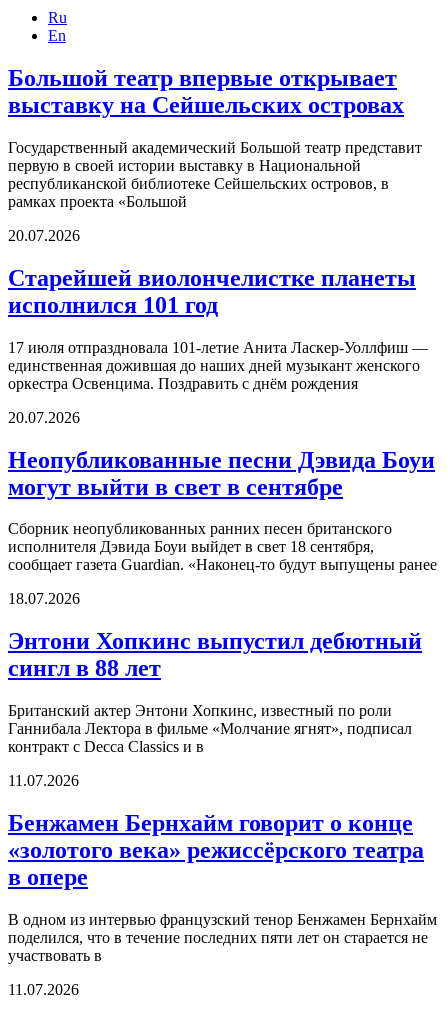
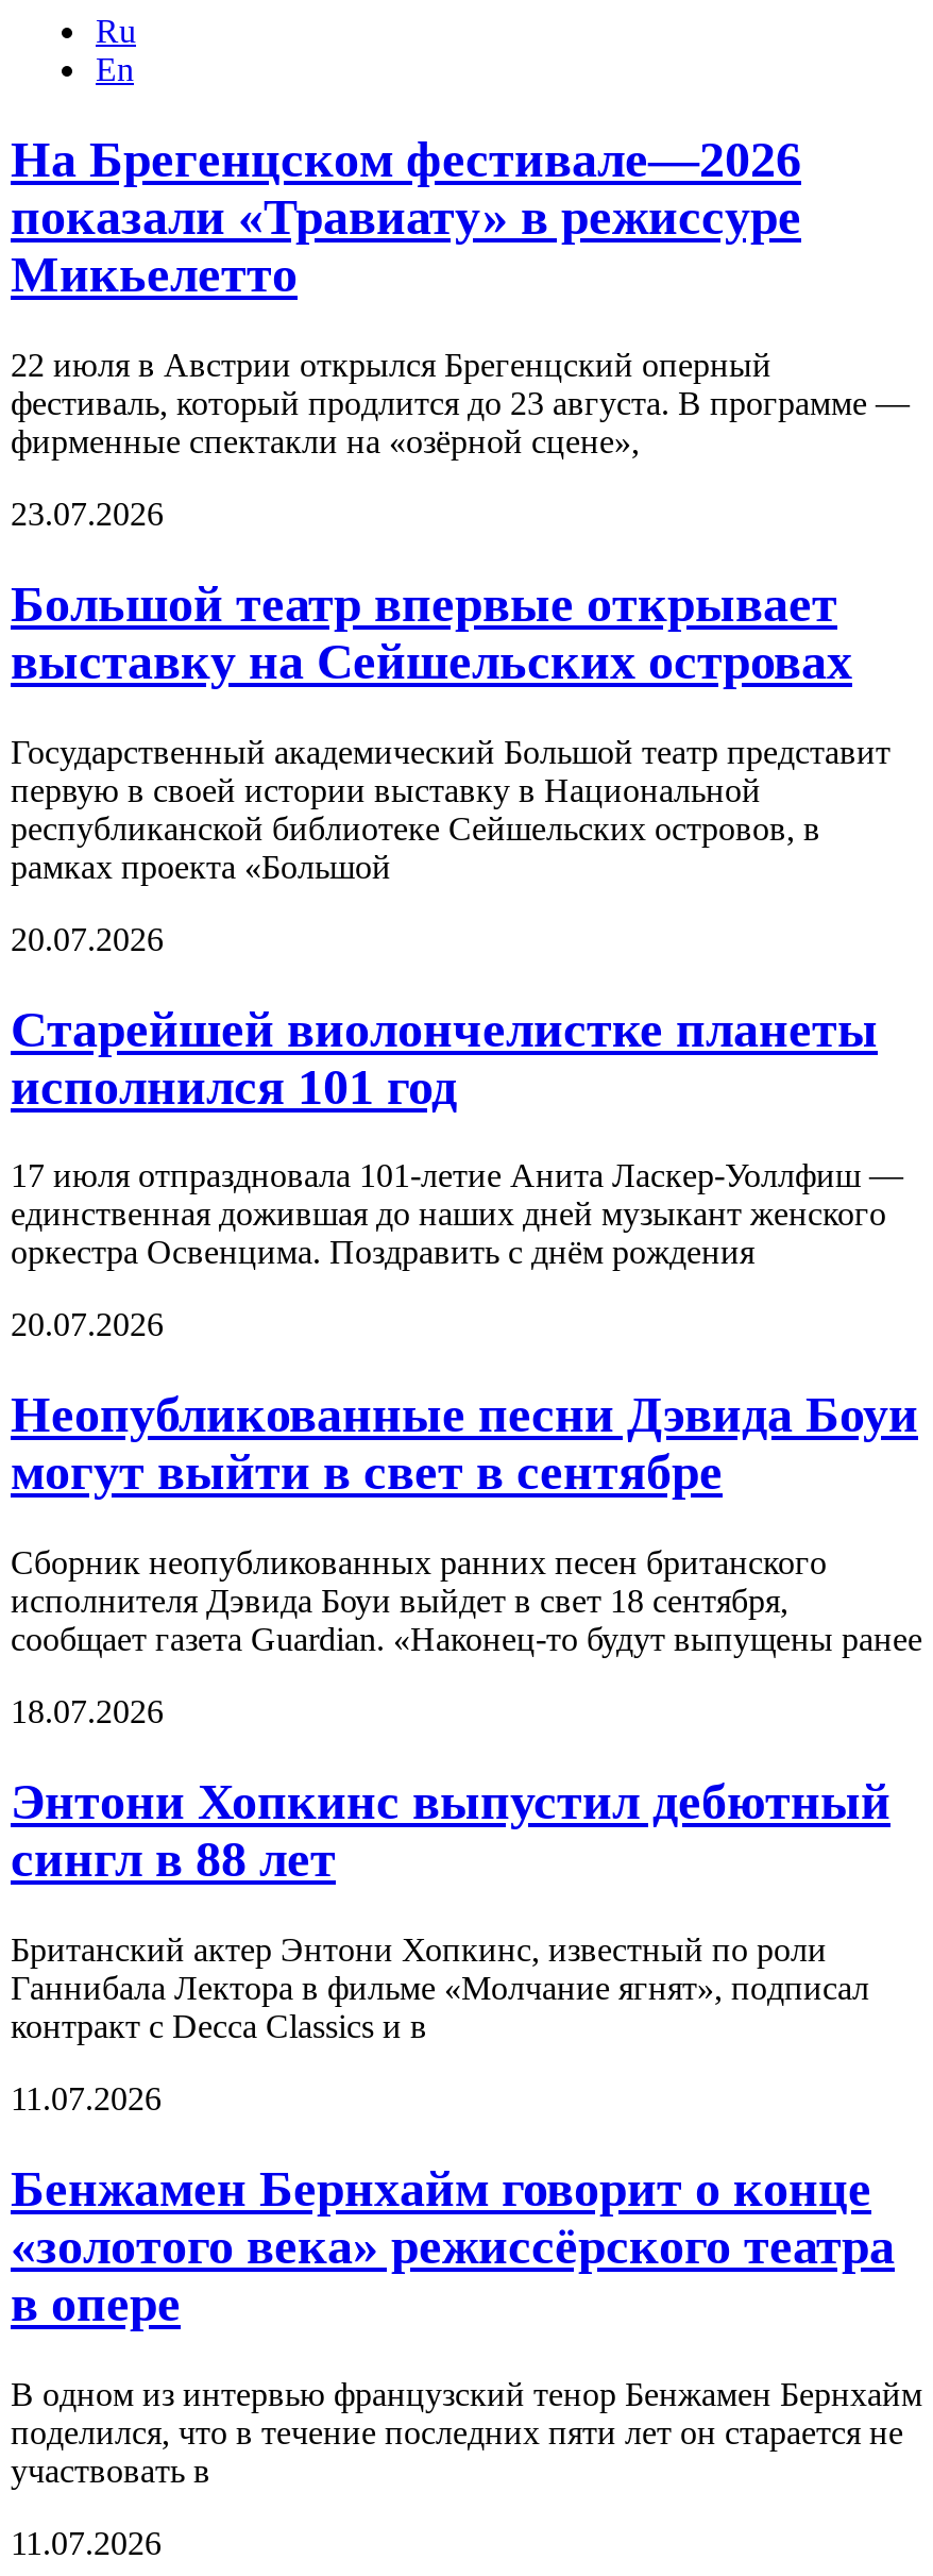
none -> [11,132,910,531] На Брегенцском фестивале—2026 | показали «Травиату» в режиссуре | Микьелетто | 22 июля в Австрии открылся Брегенцский оперный | фестиваль, который продлится до 23 августа. В программе — | фирменные спектакли на «озёрной сцене», | 23.07.2026

